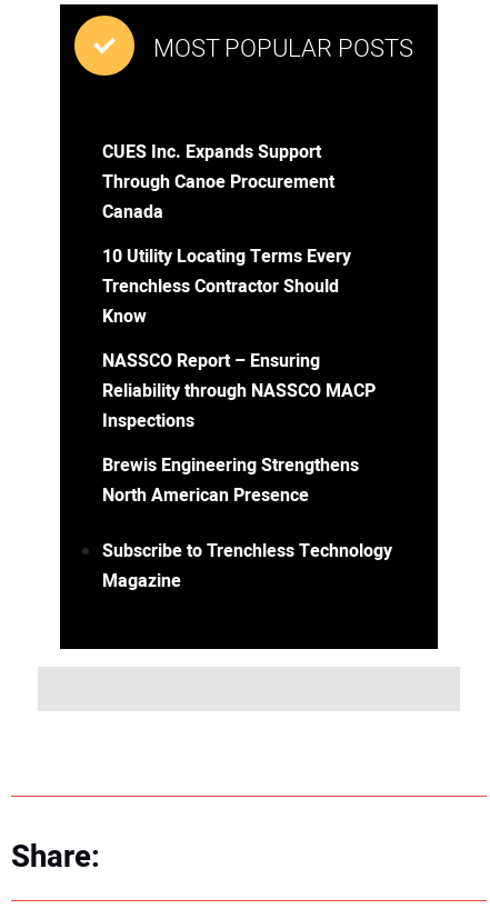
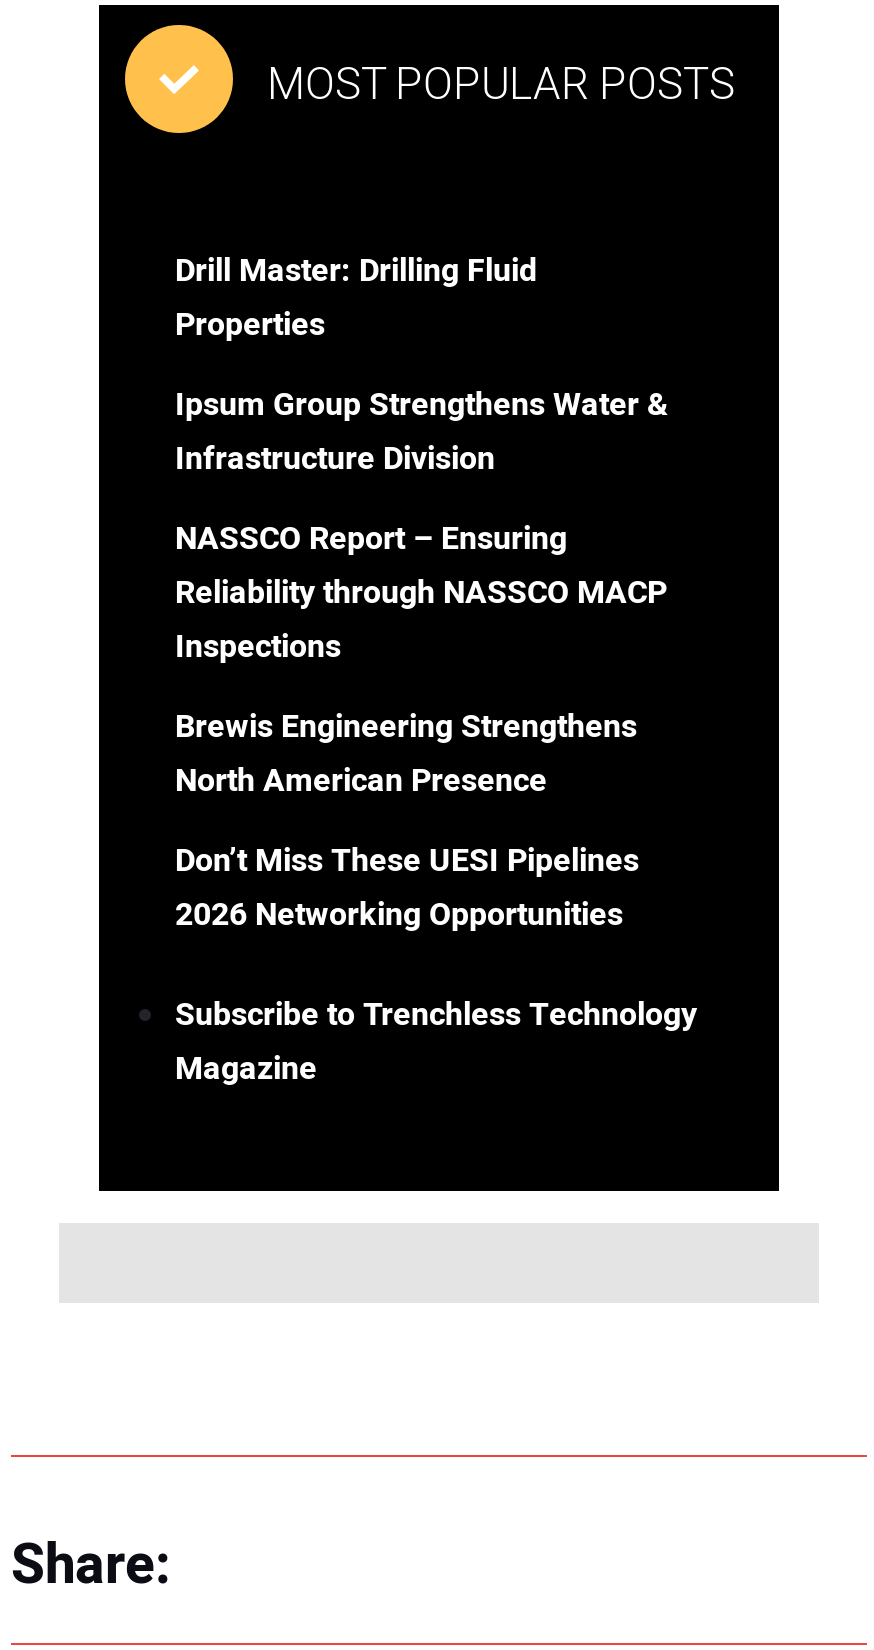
[102,138,334,225] CUES Inc. Expands Support | Through Canoe Procurement | Canada -> [175,246,537,348] Drill Master: Drilling Fluid | Properties
[102,243,351,329] 10 Utility Locating Terms Every | Trenchless Contractor Should | Know -> [175,380,669,482] Ipsum Group Strengthens Water & | Infrastructure Division
moved [102,347,376,508] -> [175,514,667,804]: NASSCO Report – Ensuring | Reliability through NASSCO MACP | Inspections | Brewis Engineering Strengthens | North American Presence
none -> [175,836,639,938] Don’t Miss These UESI Pipelines | 2026 Networking Opportunities

